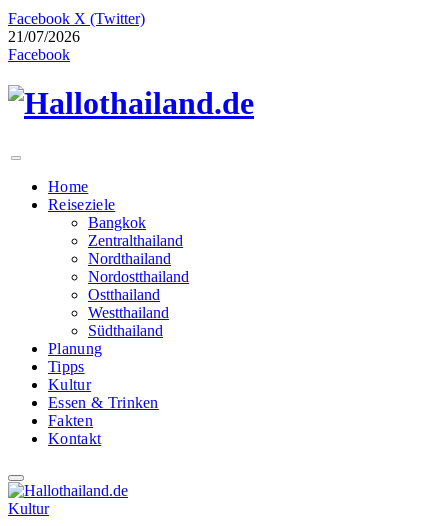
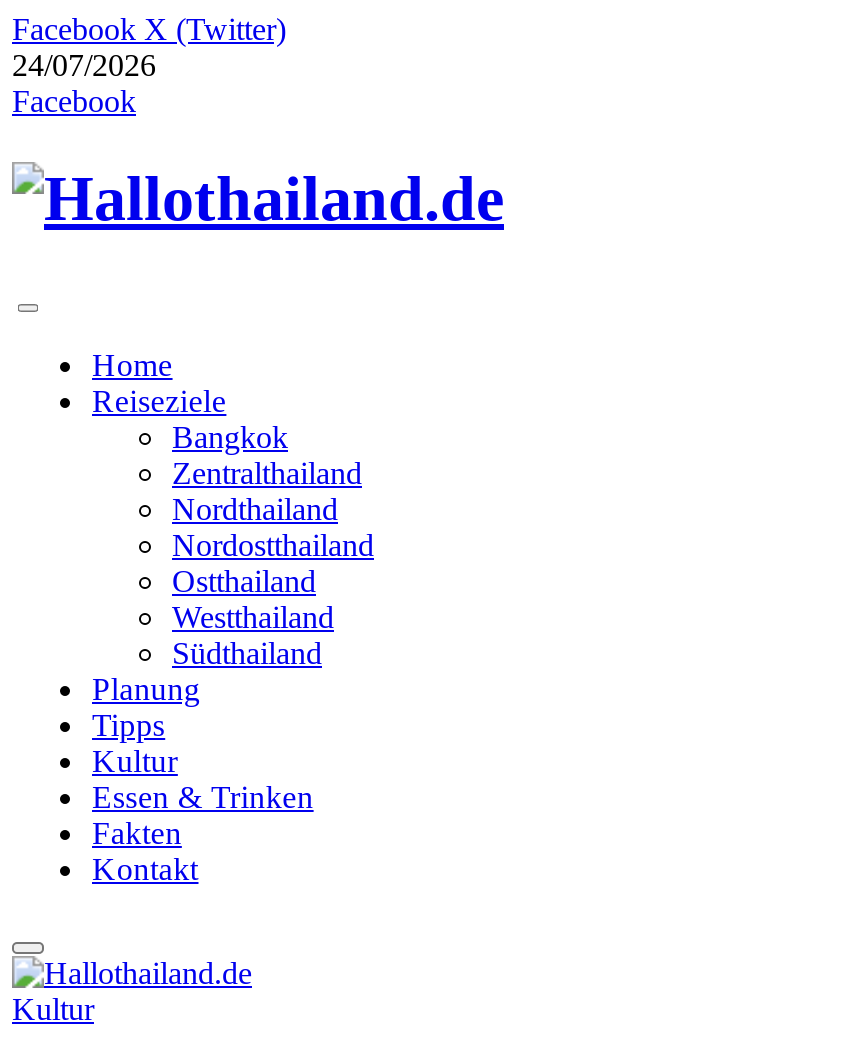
[8,28,80,45] 21/07/2026 -> [12,48,156,82] 24/07/2026

